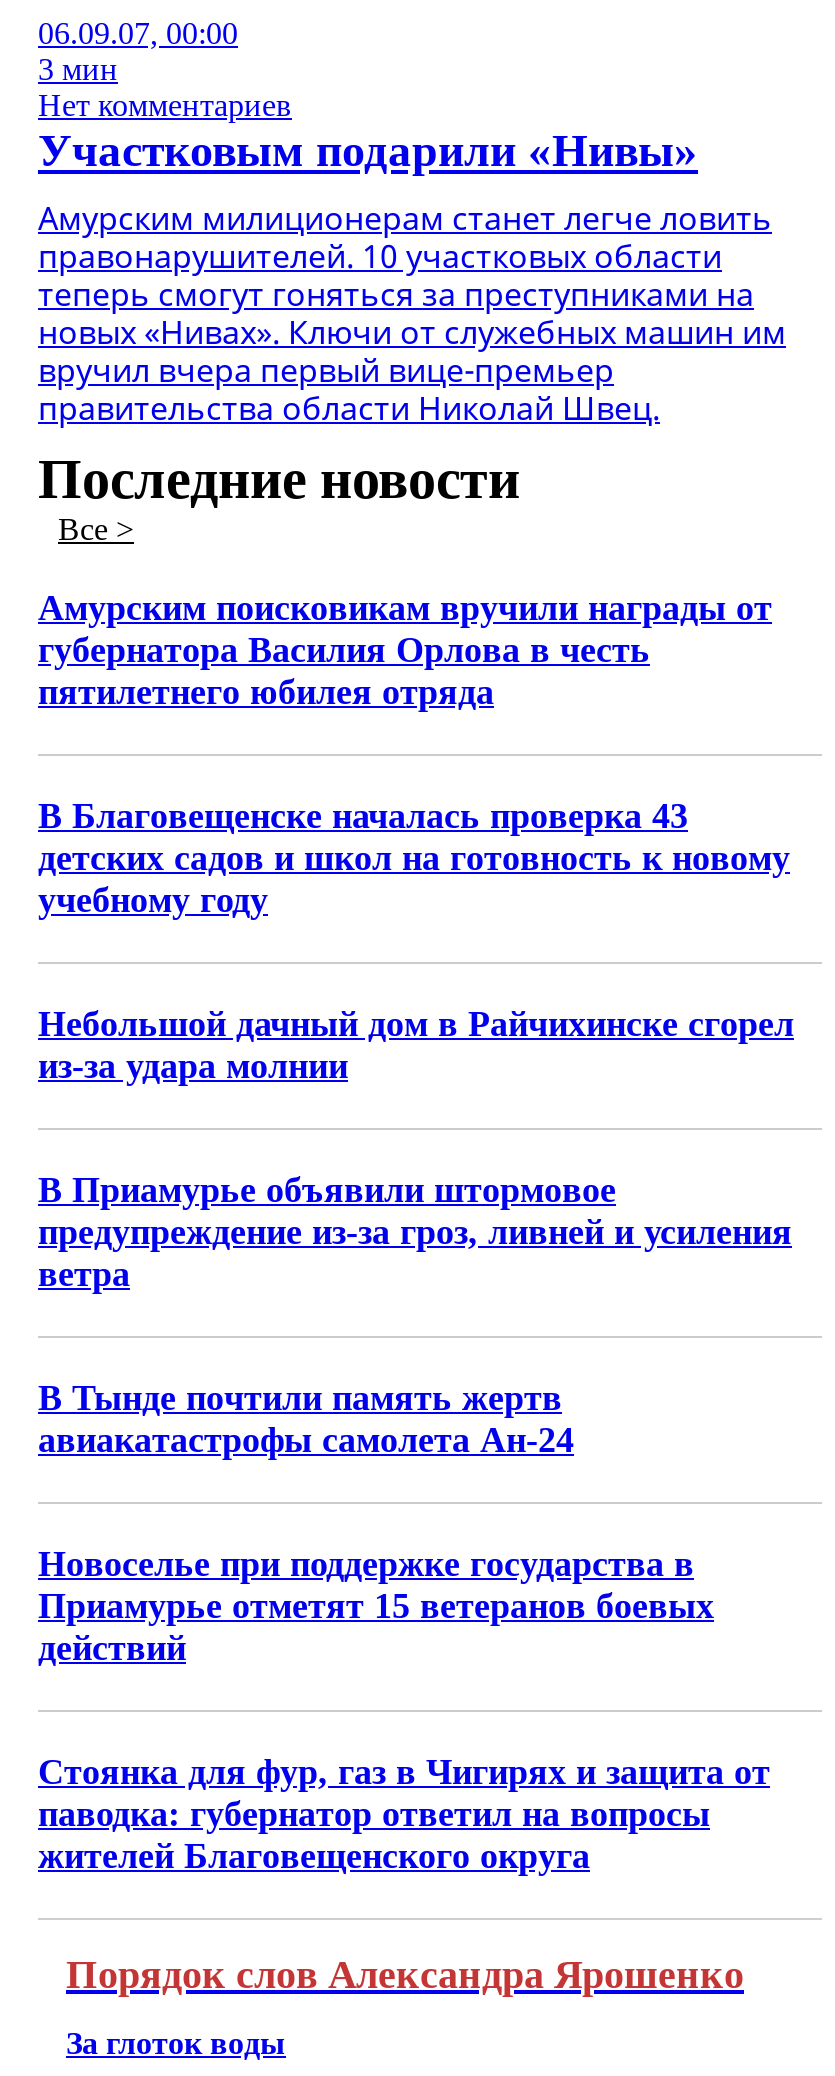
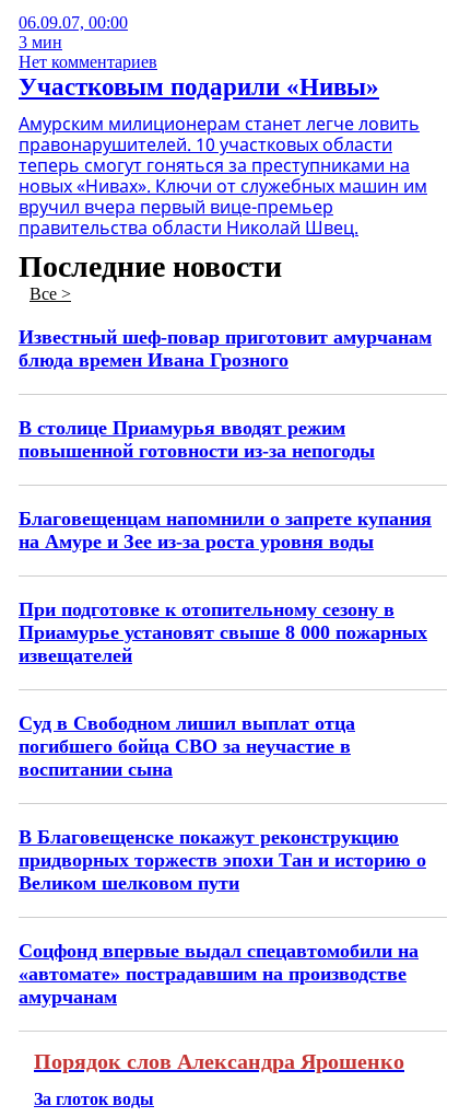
[38,589,772,713] Амурским поисковикам вручили награды от | губернатора Василия Орлова в честь | пятилетнего юбилея отряда -> [19,326,432,371] Известный шеф-повар приготовит амурчанам | блюда времен Ивана Грозного
[38,797,790,921] В Благовещенске началась проверка 43 | детских садов и школ на готовность к новому | учебному году -> [19,417,375,462] В столице Приамурья вводят режим | повышенной готовности из-за непогоды
[38,1005,794,1087] Небольшой дачный дом в Райчихинске сгорел | из-за удара молнии -> [19,508,432,553] Благовещенцам напомнили о запрете купания | на Амуре и Зее из-за роста уровня воды
[38,1171,792,1295] В Приамурье объявили штормовое | предупреждение из-за гроз, ливней и усиления | ветра -> [19,599,427,667] При подготовке к отопительному сезону в | Приамурье установят свыше 8 000 пожарных | извещателей
[38,1379,574,1461] В Тынде почтили память жертв | авиакатастрофы самолета Ан-24 -> [19,713,355,780] Суд в Свободном лишил выплат отца | погибшего бойца СВО за неучастие в | воспитании сына
[38,1545,714,1669] Новоселье при поддержке государства в | Приамурье отметят 15 ветеранов боевых | действий -> [19,826,426,894] В Благовещенске покажут реконструкцию | придворных торжеств эпохи Тан и историю о | Великом шелковом пути
[38,1753,770,1877] Стоянка для фур, газ в Чигирях и защита от | паводка: губернатор ответил на вопросы | жителей Благовещенского округа -> [19,940,419,1008] Соцфонд впервые выдал спецавтомобили на | «автомате» пострадавшим на производстве | амурчанам

